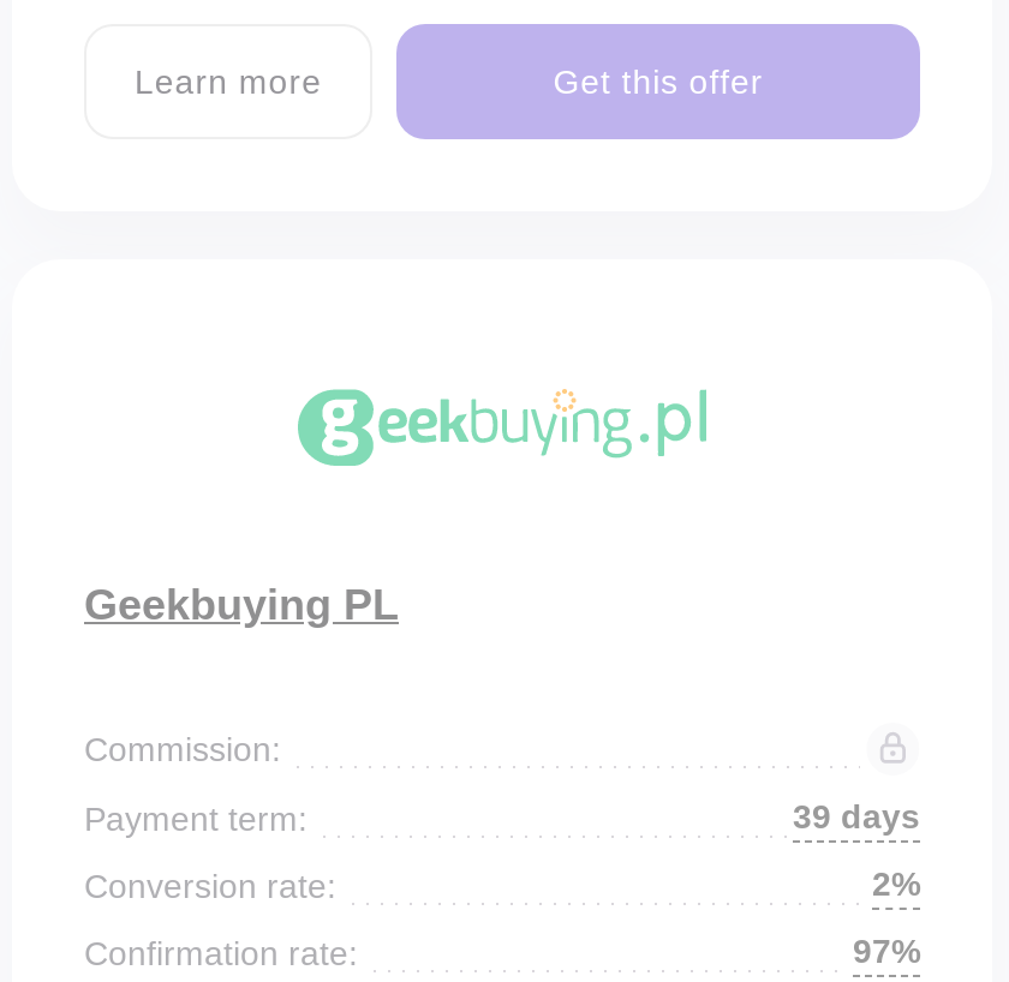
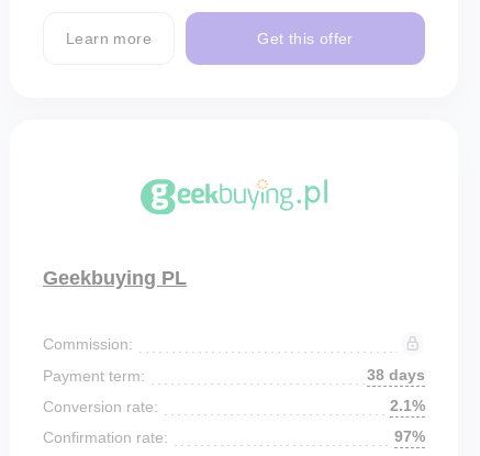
[793,797,920,836] 39 days -> [367,366,425,383] 38 days
[872,864,920,903] 2% -> [390,397,425,414] 2.1%

